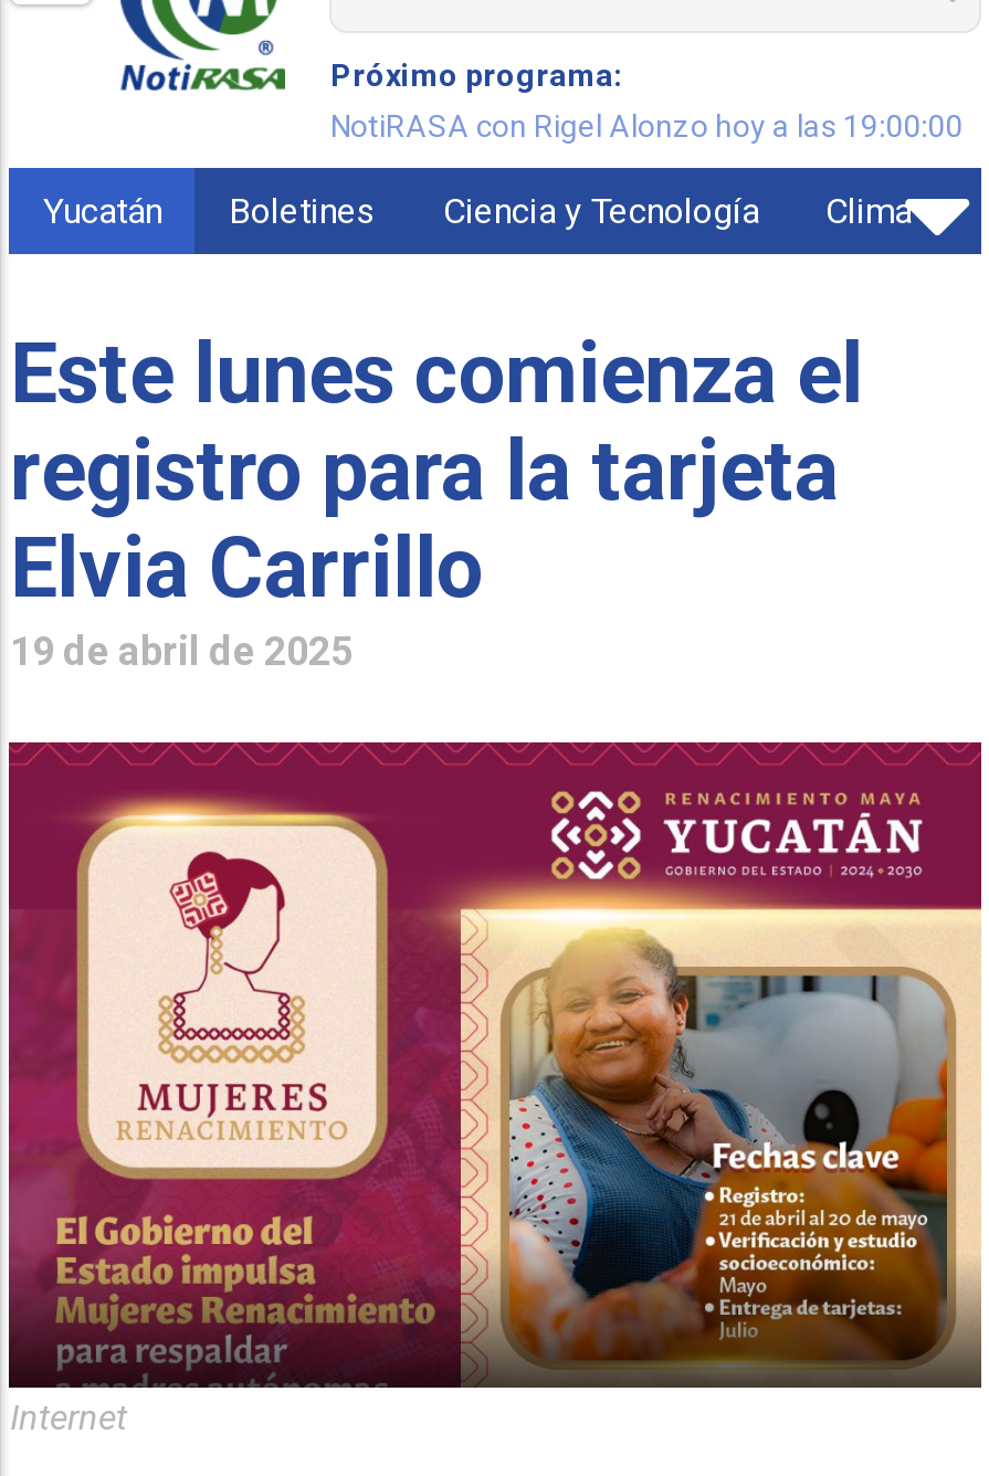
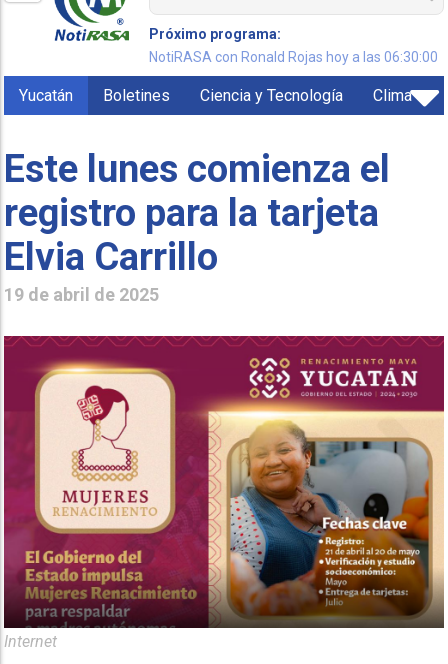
[330,108,962,144] NotiRASA con Rigel Alonzo hoy a las 19:00:00 -> [149,49,438,65] NotiRASA con Ronald Rojas hoy a las 06:30:00

